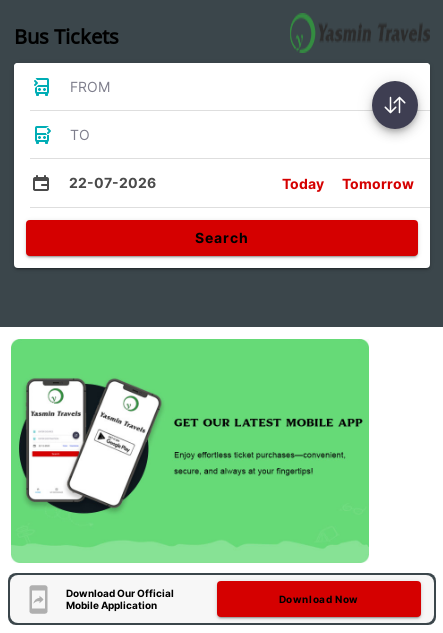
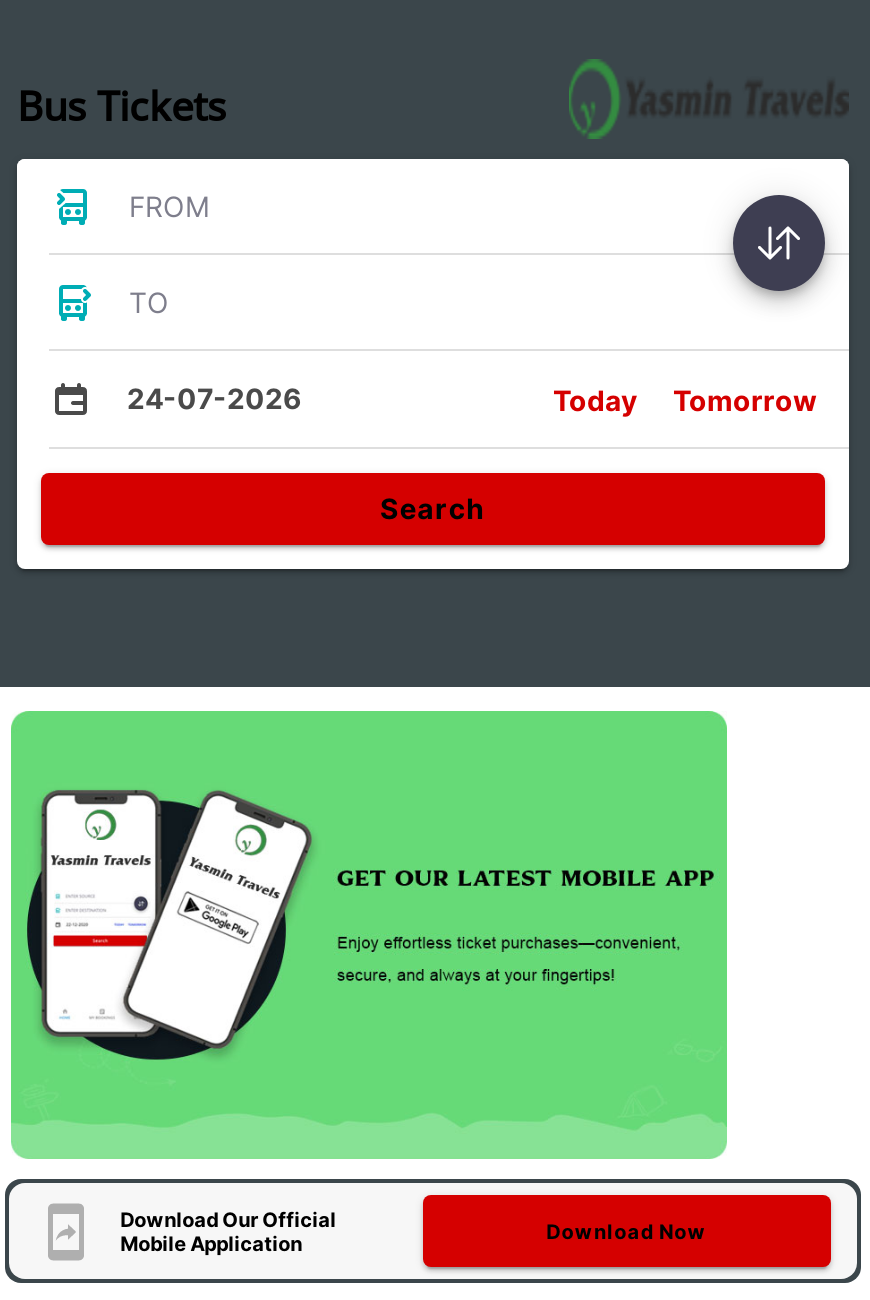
[69,174,156,191] 22-07-2026 -> [127,381,301,415] 24-07-2026

